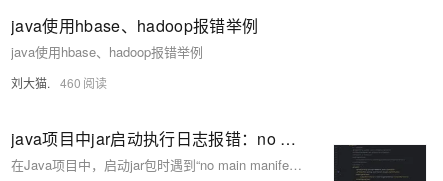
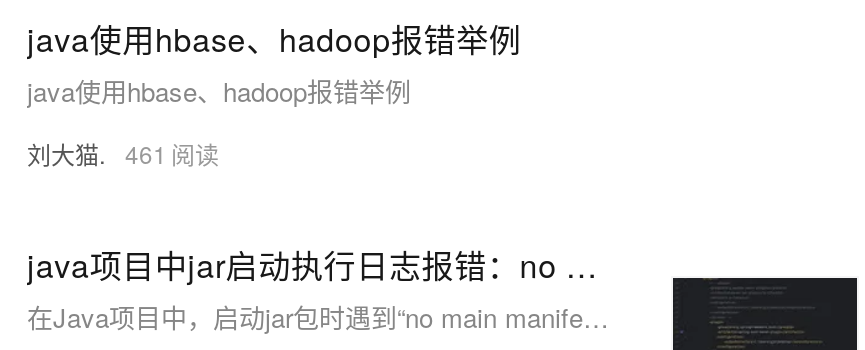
[11,74,81,91] 刘大猫. 460 -> [27,136,167,170] 刘大猫. 461

